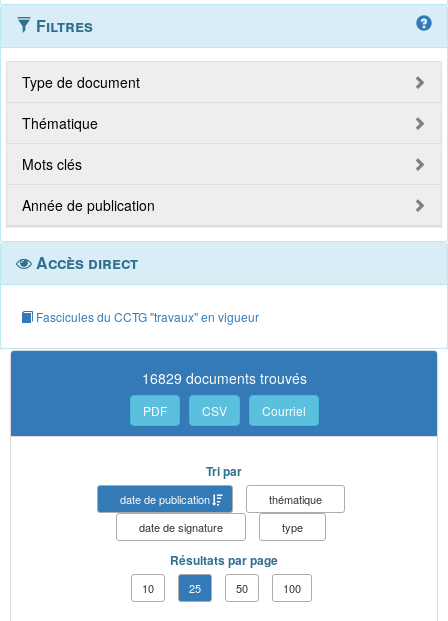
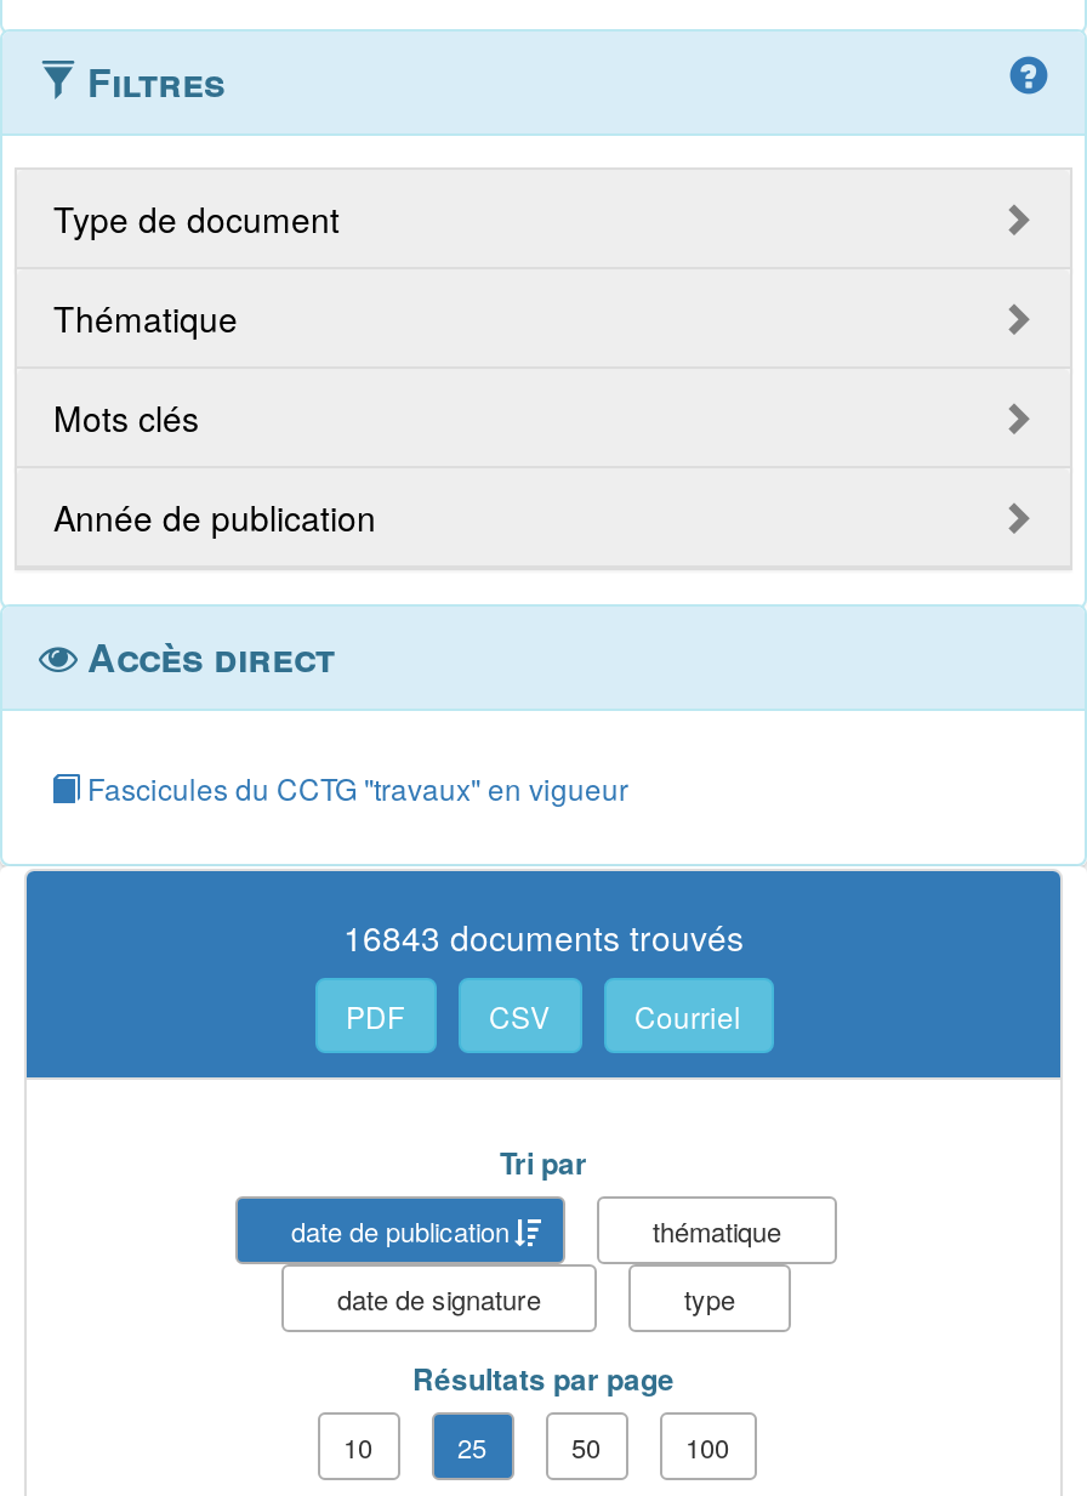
[141,368,306,388] 16829 documents trouvés -> [343,912,744,961] 16843 documents trouvés

